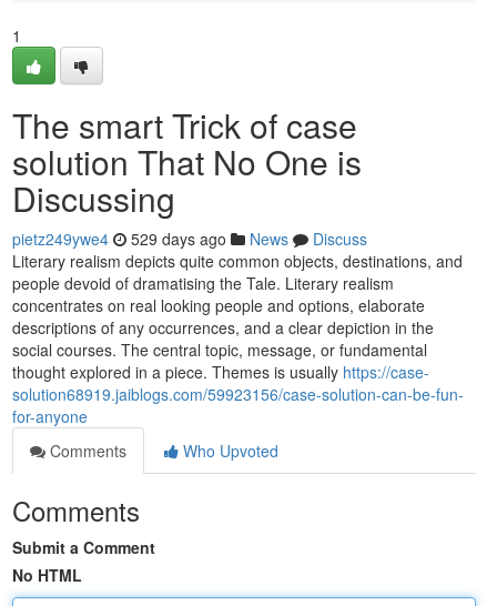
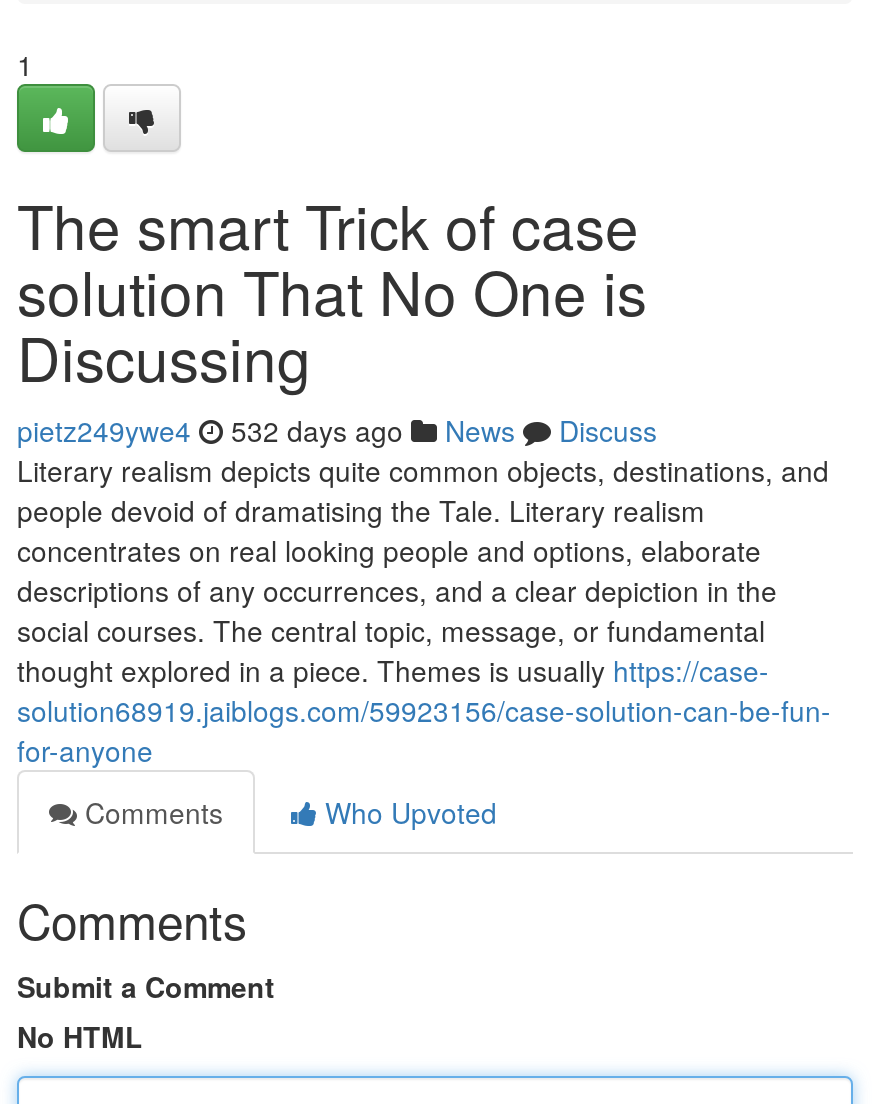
[12,228,367,250] pietz249ywe4 529 days ago News Discuss -> [17,410,657,450] pietz249ywe4 532 days ago News Discuss

